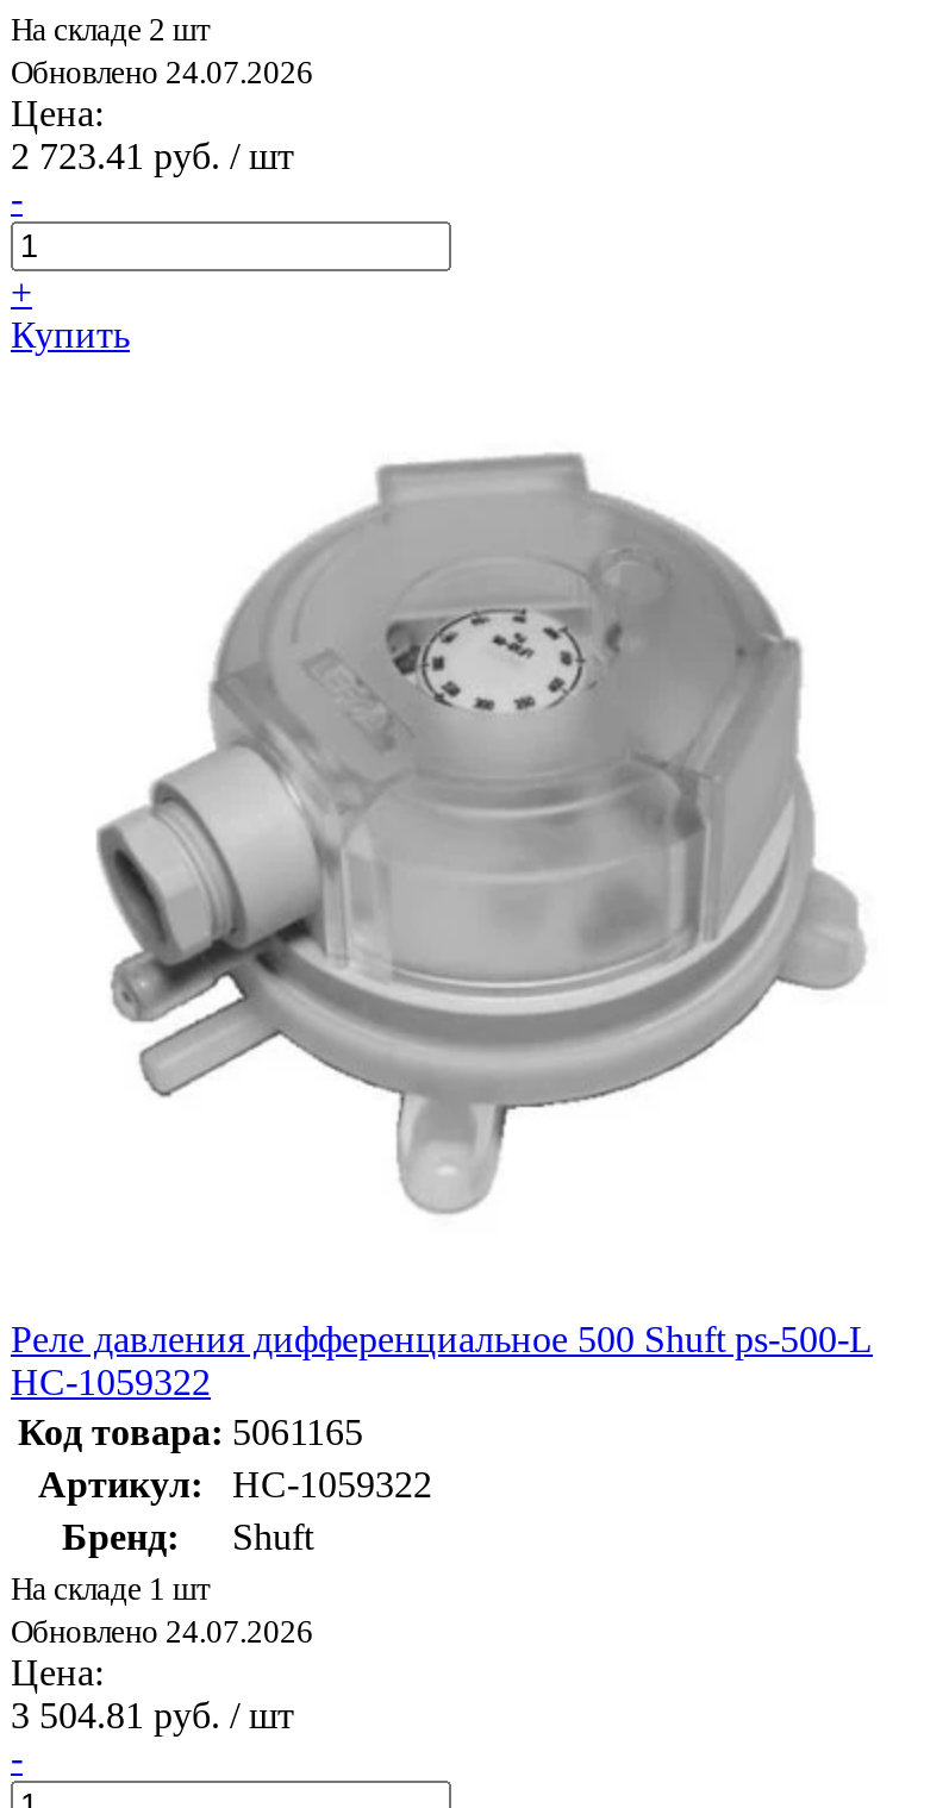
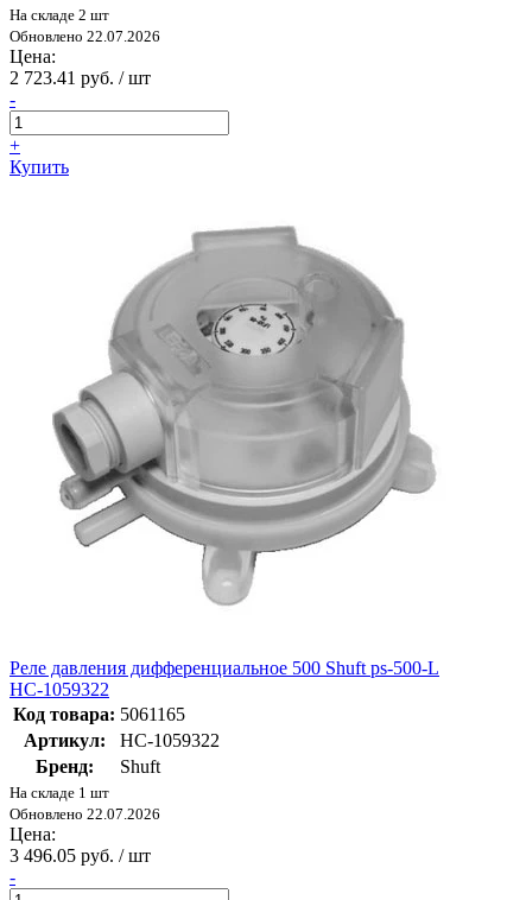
[11,54,313,90] Обновлено 24.07.2026 -> [9,27,160,45] Обновлено 22.07.2026
[11,1613,313,1649] Обновлено 24.07.2026 -> [9,805,160,822] Обновлено 22.07.2026
[11,1694,294,1734] 3 504.81 руб. / шт -> [9,845,151,865] 3 496.05 руб. / шт

